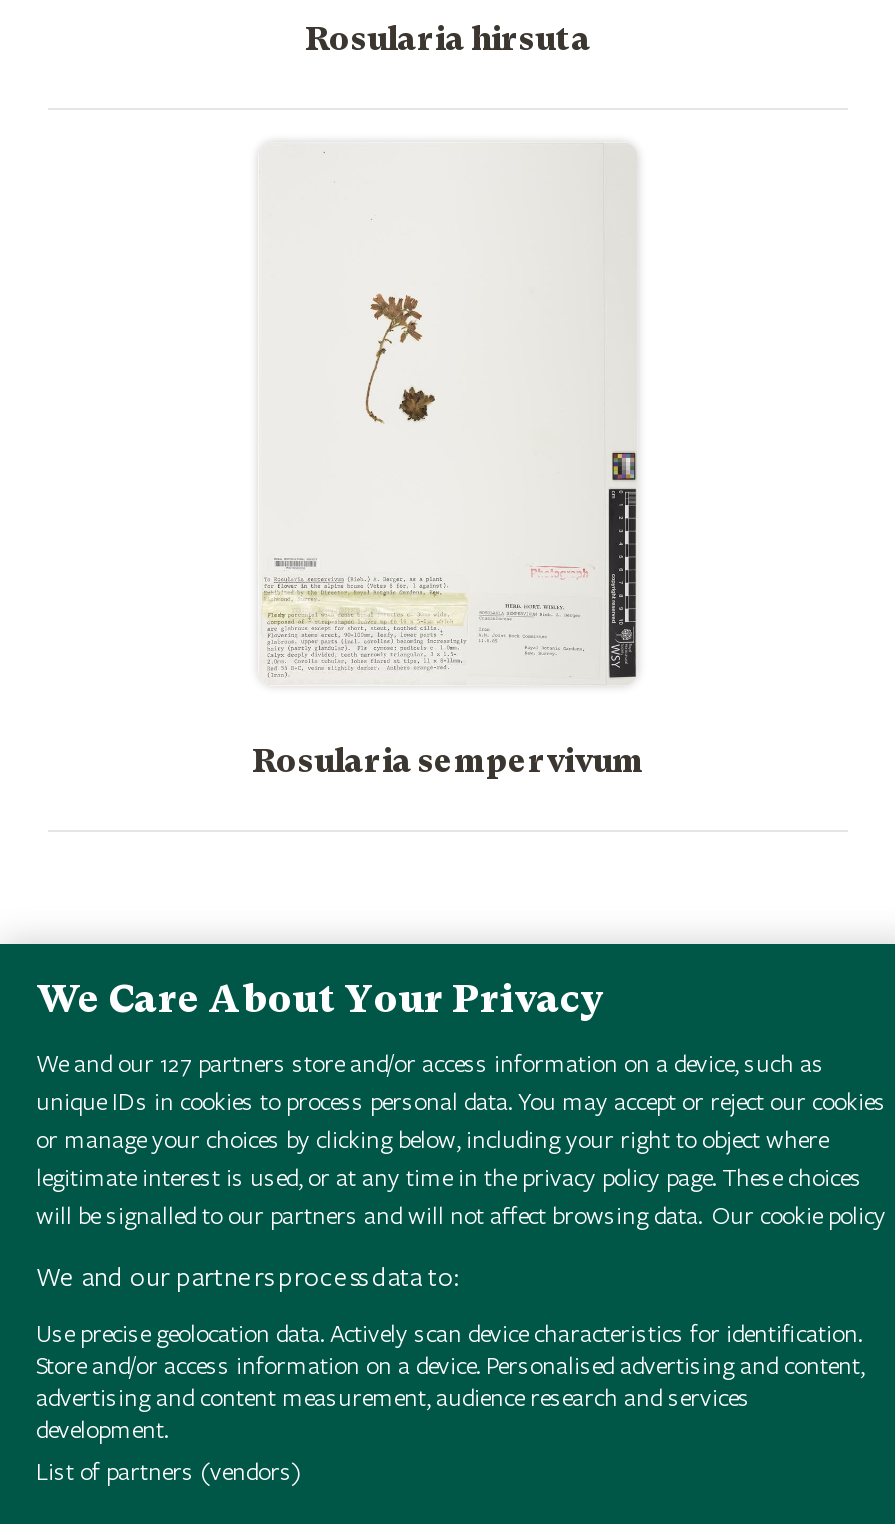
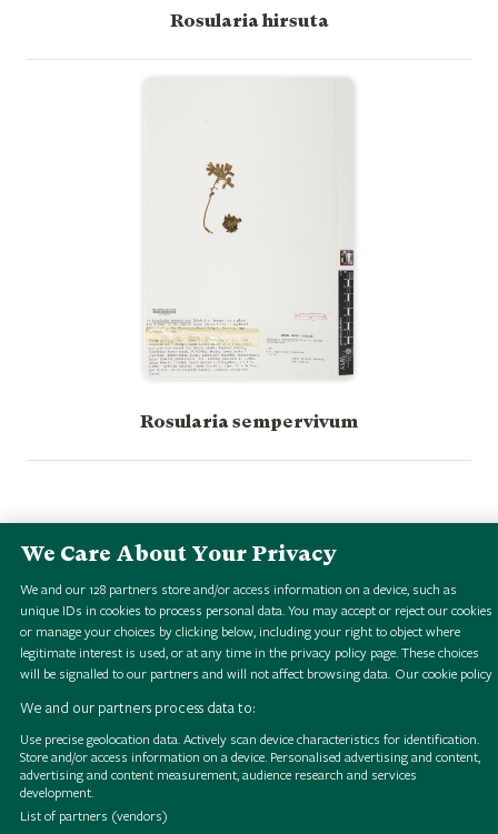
[36,1046,824,1078] We and our 127 partners store and/or access information on a device, such as -> [20,580,457,597] We and our 128 partners store and/or access information on a device, such as

